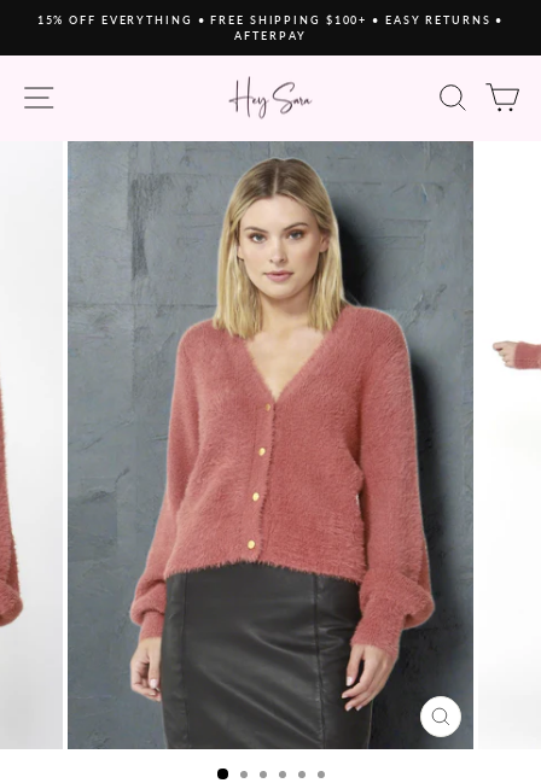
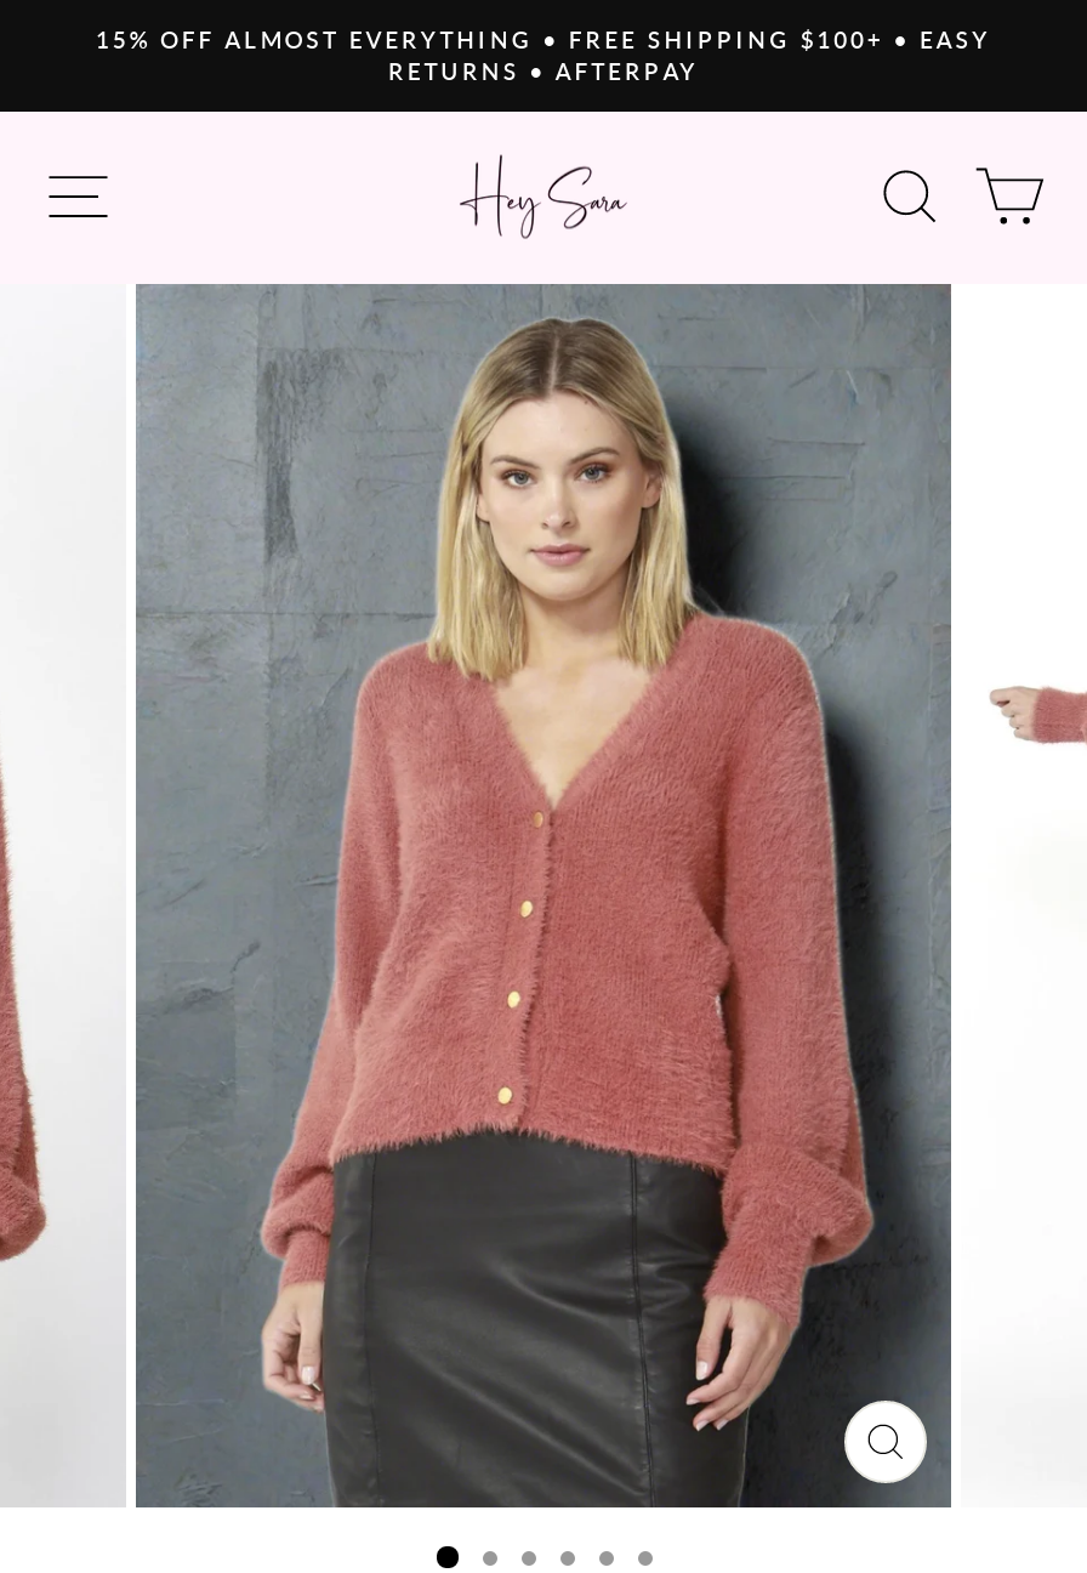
[37,13,504,42] 15% OFF EVERYTHING • FREE SHIPPING $100+ • EASY RETURNS • | AFTERPAY -> [96,27,991,85] 15% OFF ALMOST EVERYTHING • FREE SHIPPING $100+ • EASY | RETURNS • AFTERPAY

